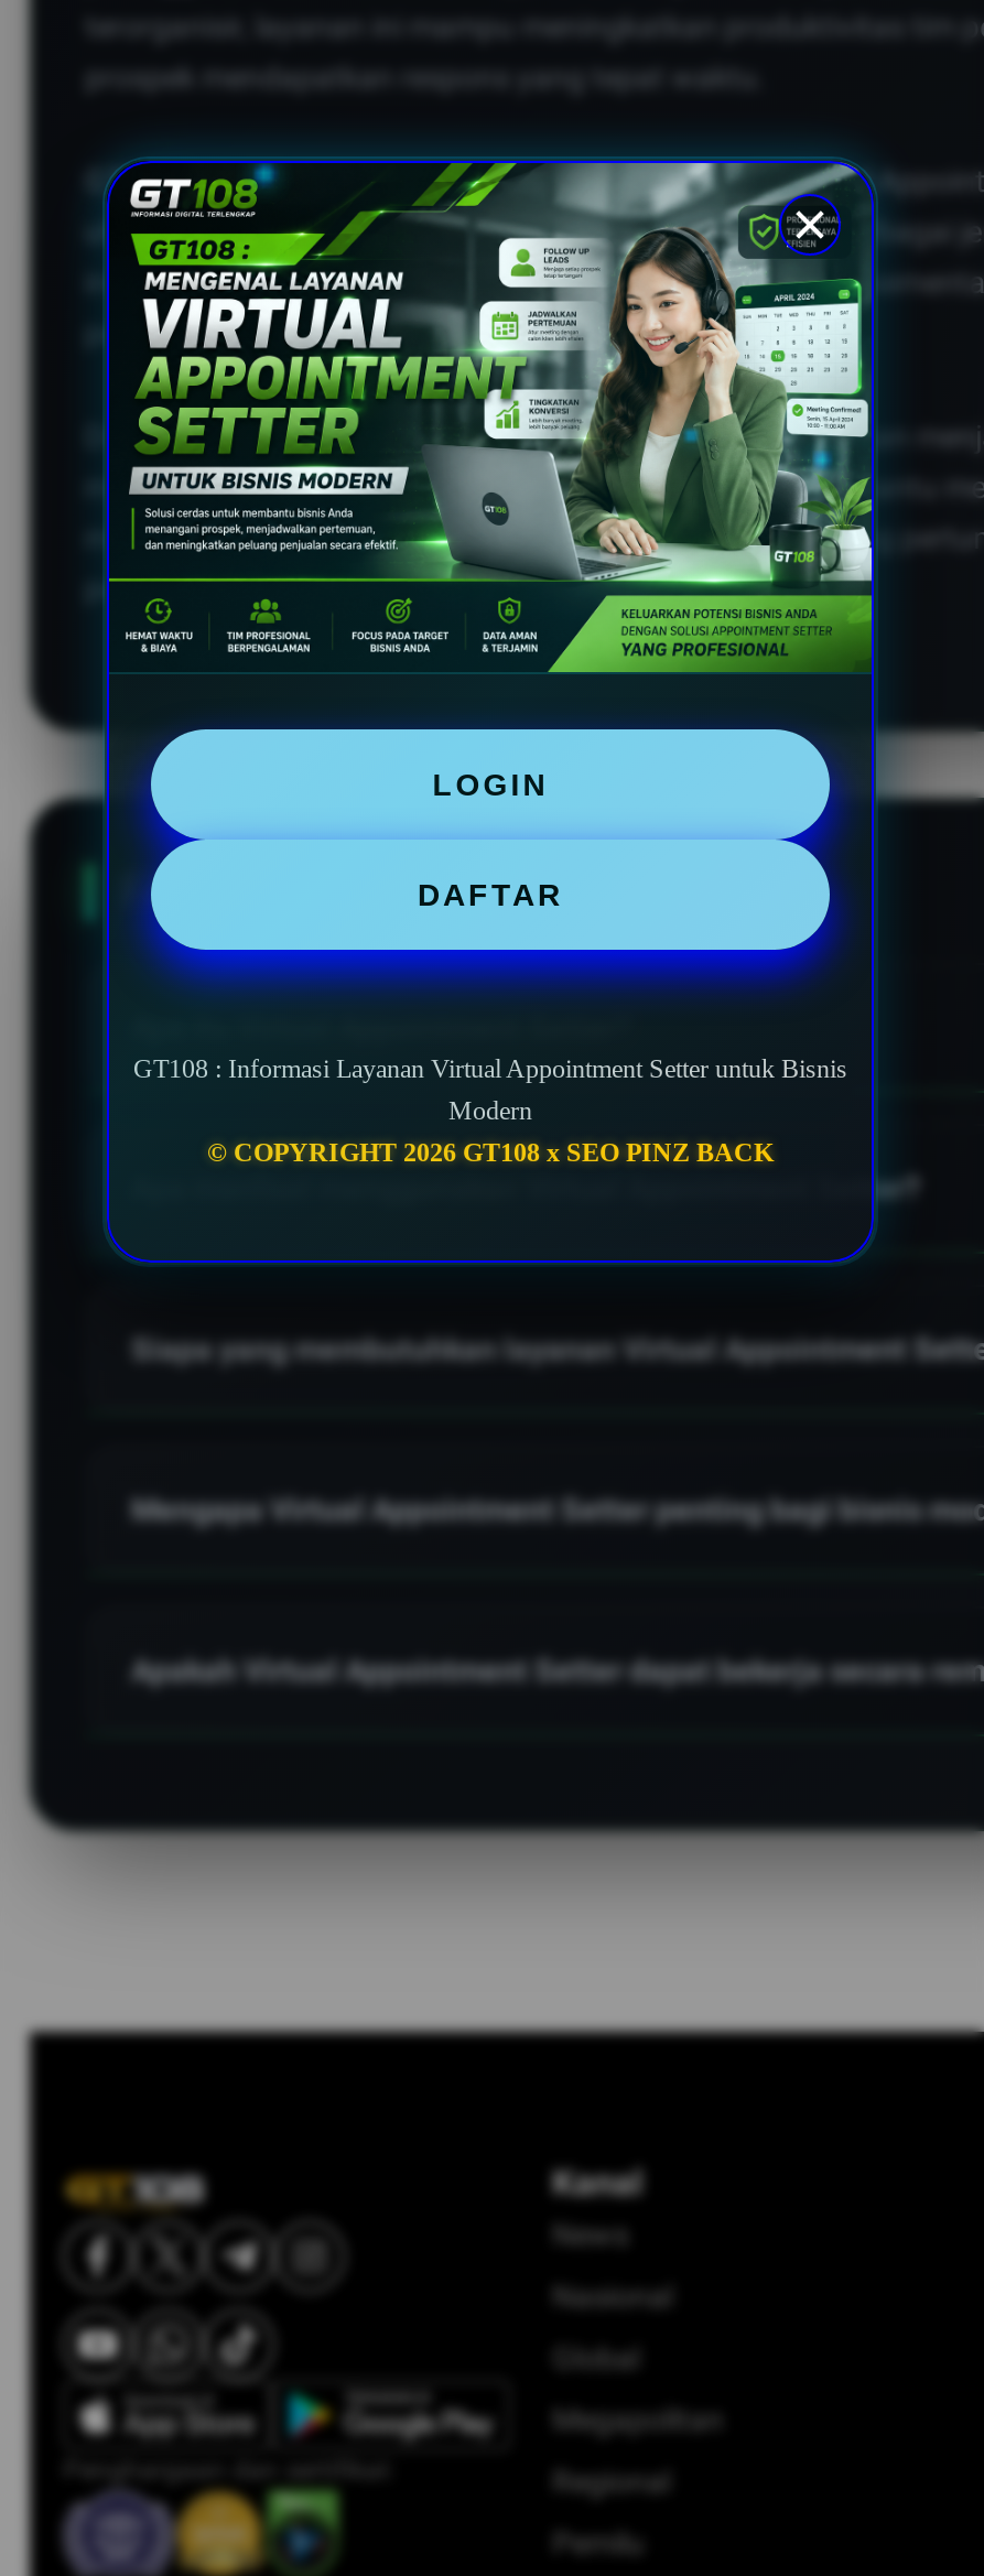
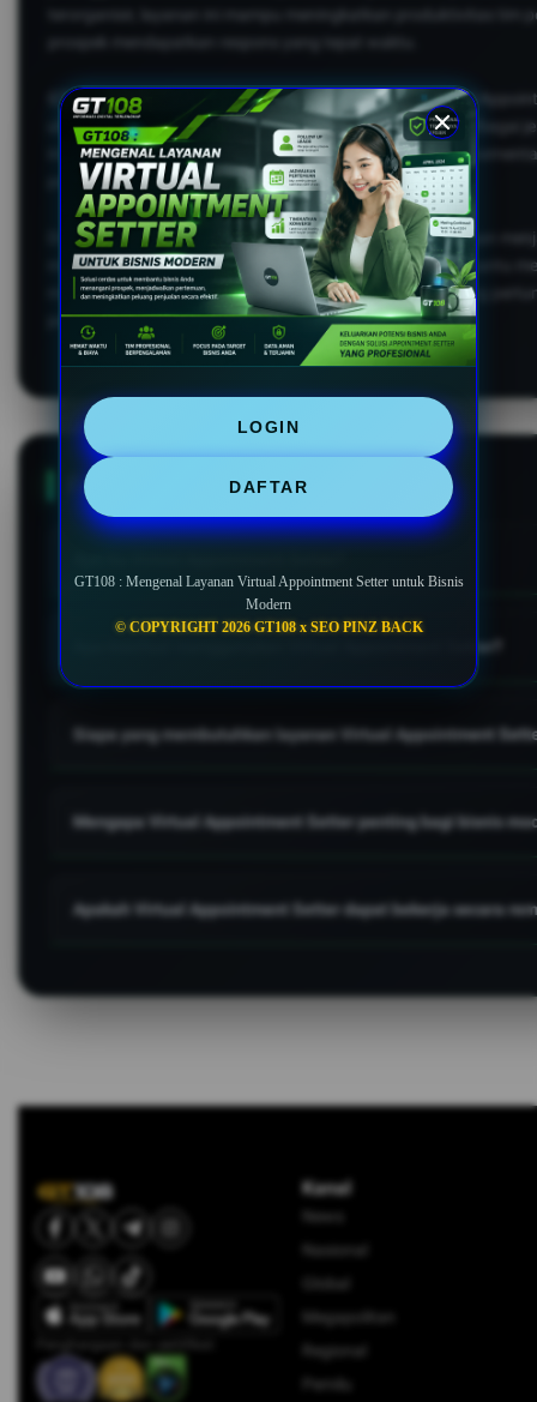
[133,1052,847,1083] GT108 : Informasi Layanan Virtual Appointment Setter untuk Bisnis -> [74,573,463,589] GT108 : Mengenal Layanan Virtual Appointment Setter untuk Bisnis

